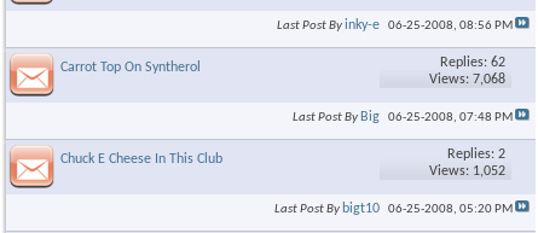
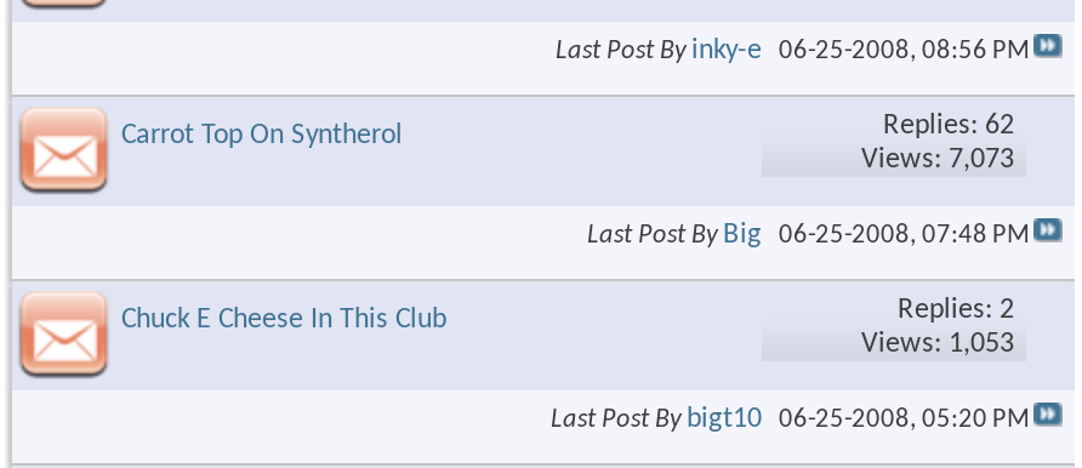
[429,72,505,87] Views: 7,068 -> [861,145,1014,175] Views: 7,073
[429,164,505,179] Views: 1,052 -> [861,330,1014,359] Views: 1,053

